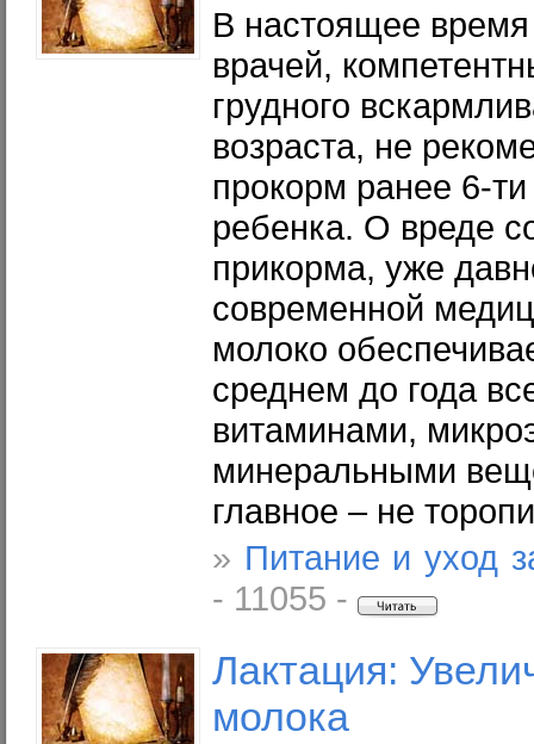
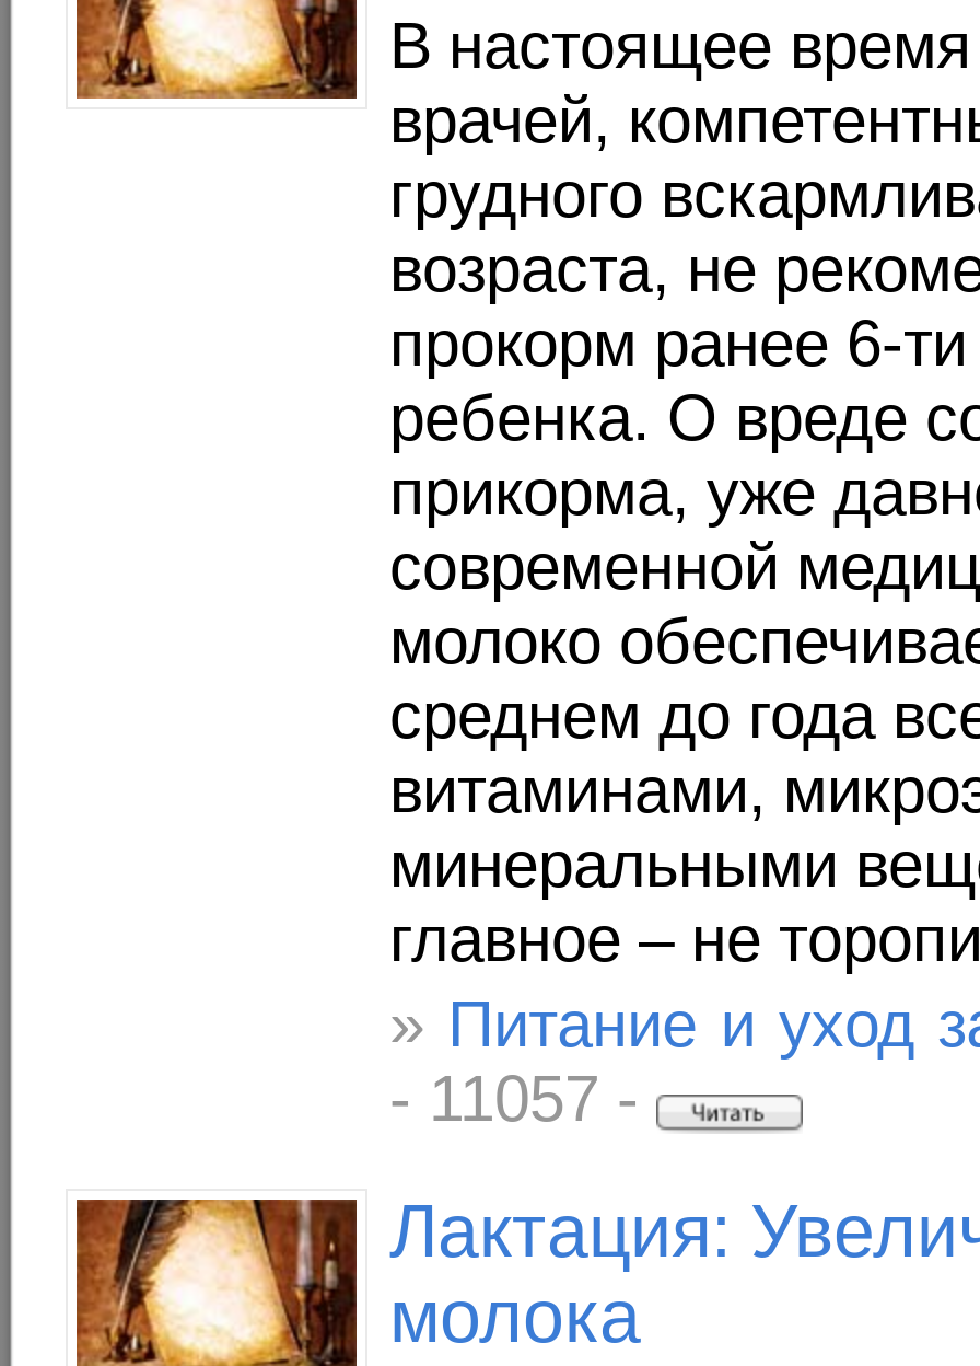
[212,578,358,618] - 11055 - -> [389,1062,656,1134] - 11057 -

